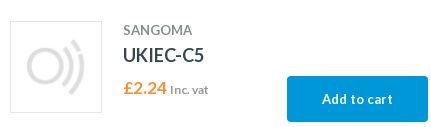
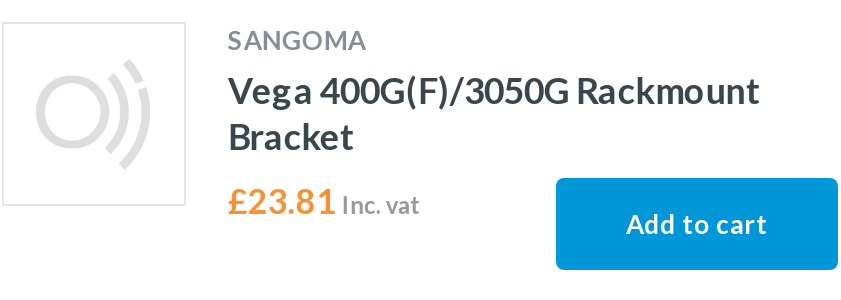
[123,44,204,66] UKIEC-C5 -> [228,68,762,158] Vega 400G(F)/3050G Rackmount | Bracket
[123,77,209,98] £2.24 Inc. vat -> [228,180,420,222] £23.81 Inc. vat

